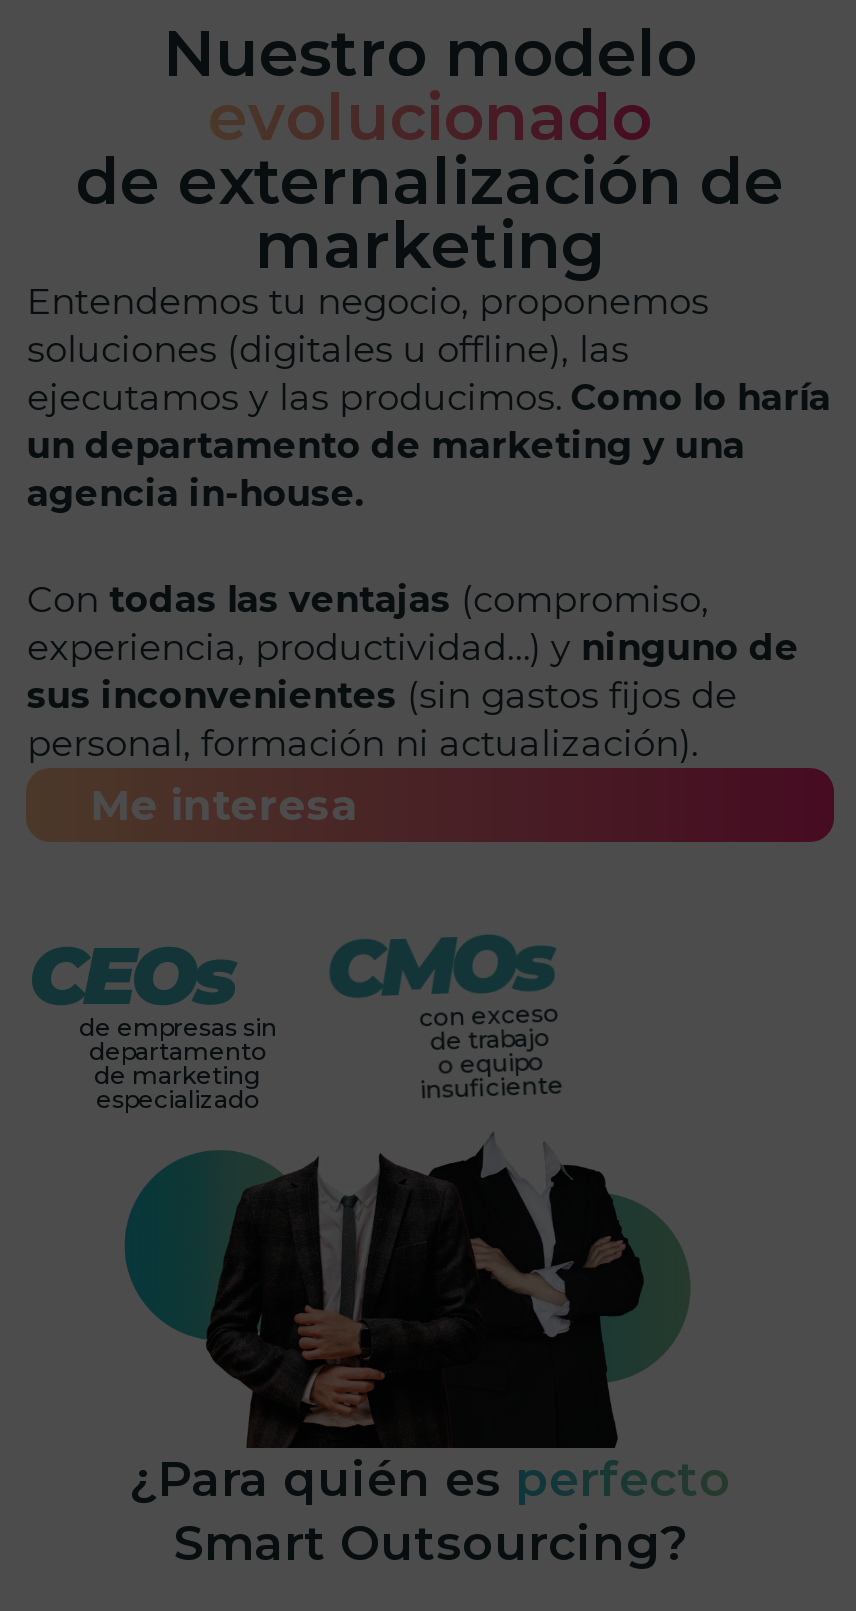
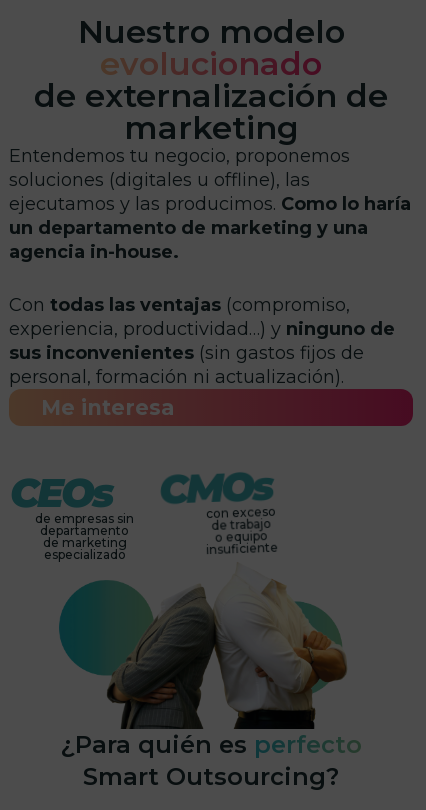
[204,1134,702,1444] [image] -> [99,575,348,727] [image]

